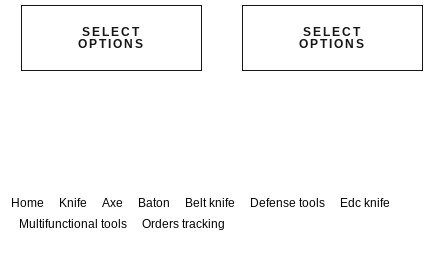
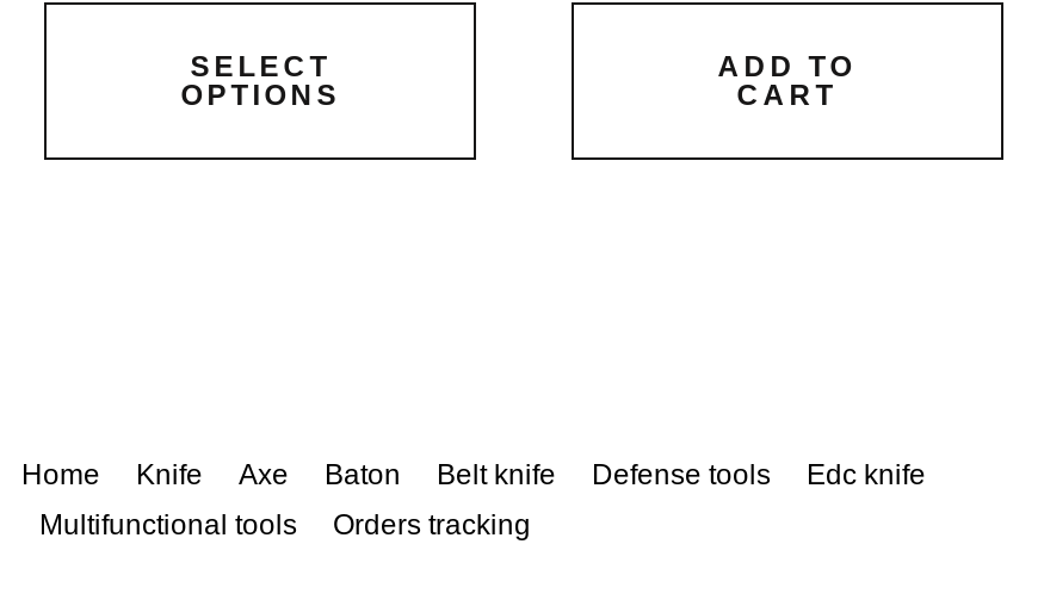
[299,24,366,50] SELECT | OPTIONS -> [718,50,856,112] ADD TO | CART

